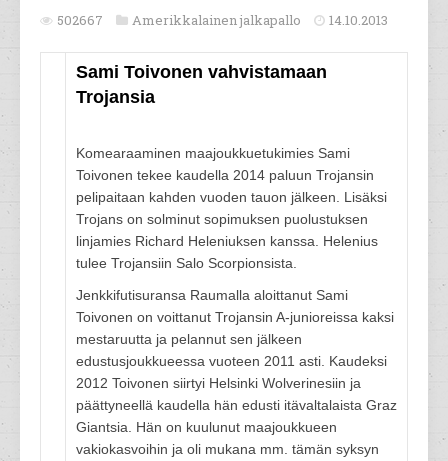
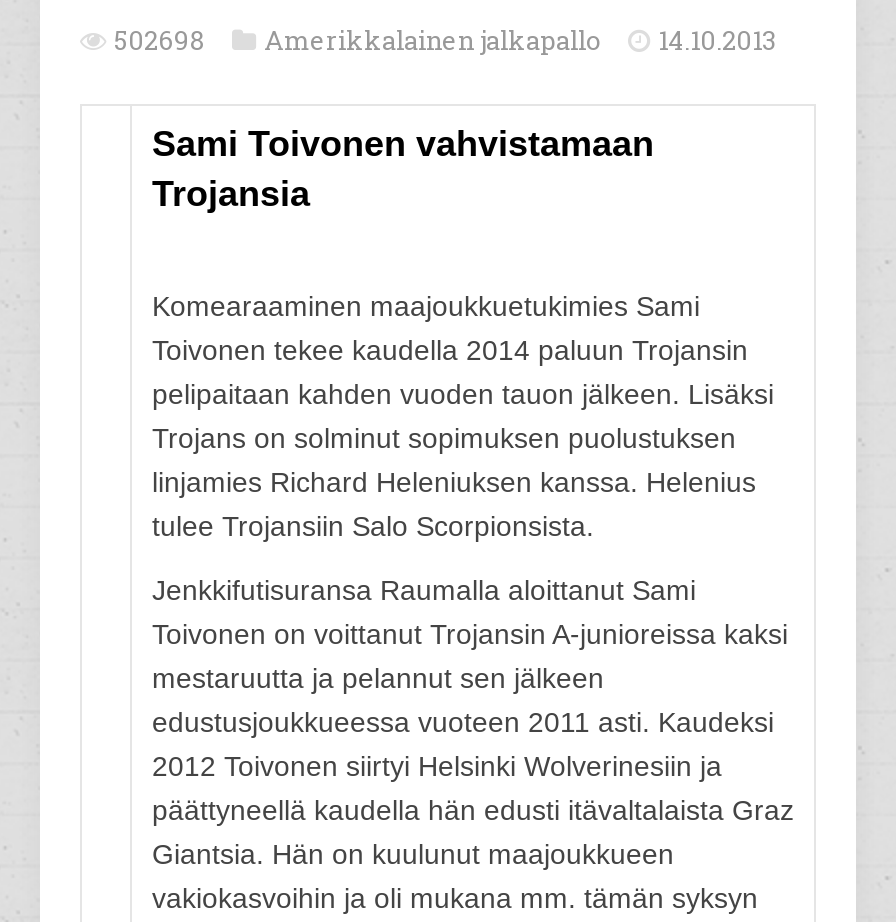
[57,11,388,29] 502667 Amerikkalainen jalkapallo 14.10.2013 -> [114,22,776,58] 502698 Amerikkalainen jalkapallo 14.10.2013

